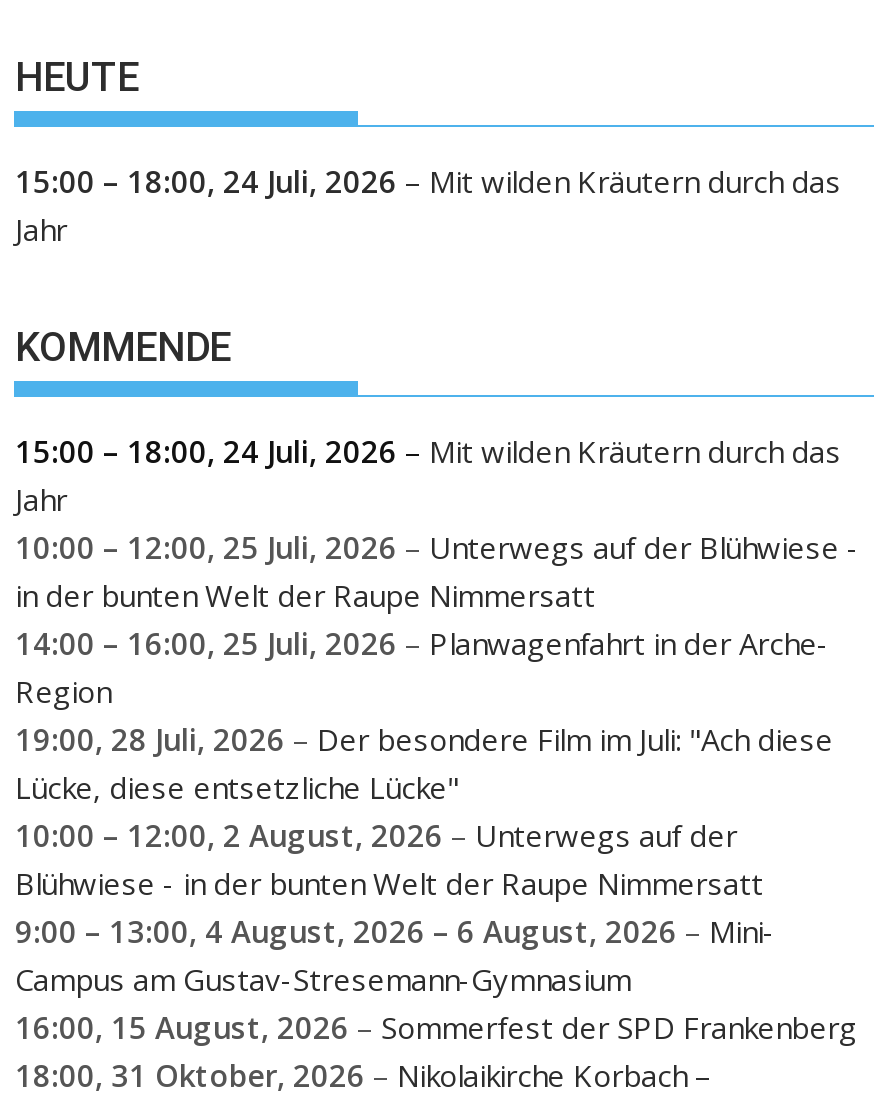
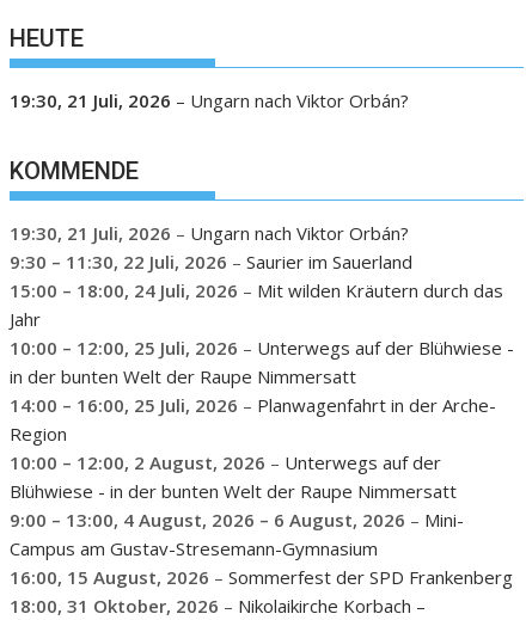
[15,161,841,249] 15:00 – 18:00, 24 Juli, 2026 – Mit wilden Kräutern durch das | Jahr -> [10,88,409,112] 19:30, 21 Juli, 2026 – Ungarn nach Viktor Orbán?
none -> [10,220,413,273] 19:30, 21 Juli, 2026 – Ungarn nach Viktor Orbán? | 9:30 – 11:30, 22 Juli, 2026 – Saurier im Sauerland
moved [15,430,859,710] -> [10,278,515,445]: 15:00 – 18:00, 24 Juli, 2026 – Mit wilden Kräutern durch das | Jahr | 10:00 – 12:00, 25 Juli, 2026 – Unterwegs auf der Blühwiese - | in der bunten Welt der Raupe Nimmersatt | 14:00 – 16:00, 25 Juli, 2026 – Planwagenfahrt in der Arche- | Region
[15,718,833,806] 19:00, 28 Juli, 2026 – Der besondere Film im Juli: "Ach diese | Lücke, diese entsetzliche Lücke" -> none

